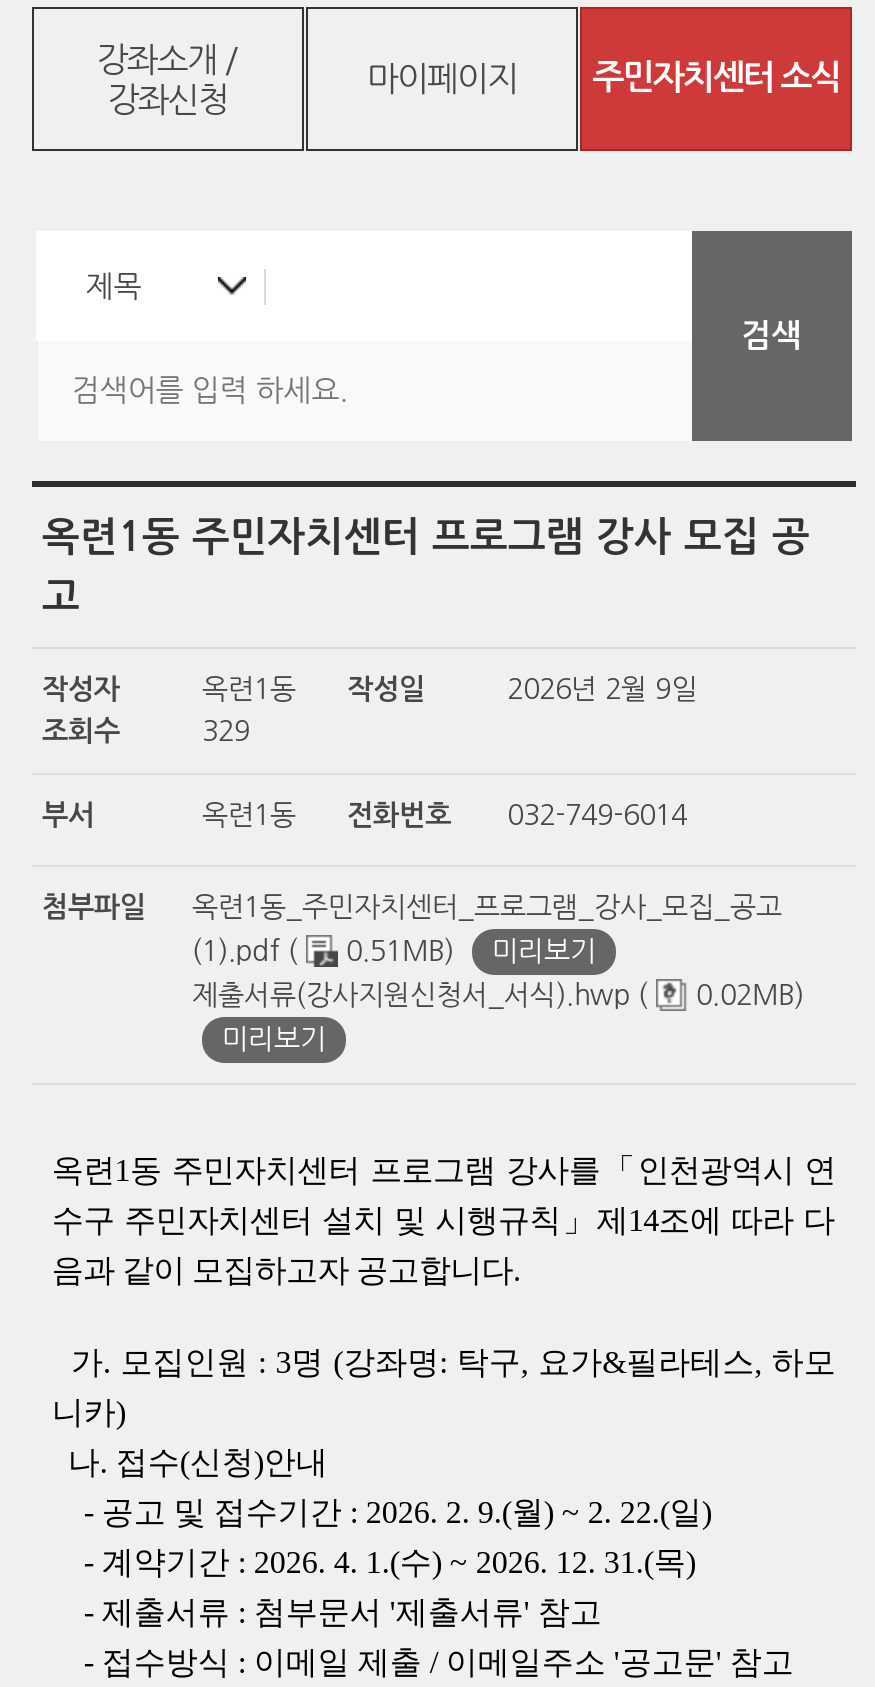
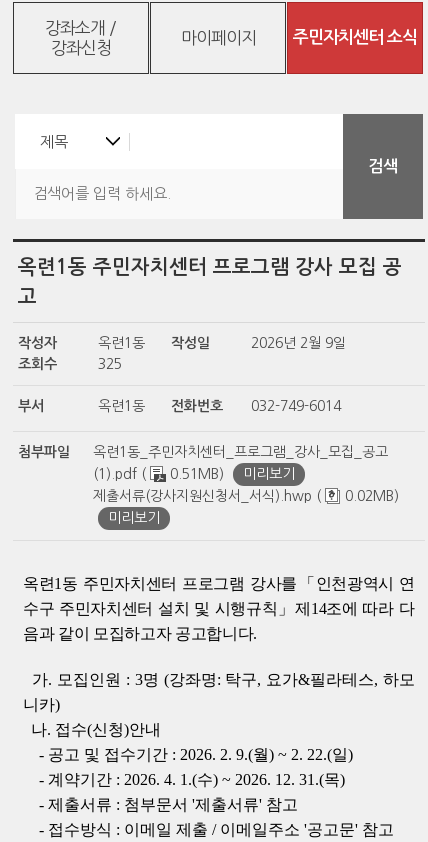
[202,717,250,745] 329 -> [98,357,122,371] 325

